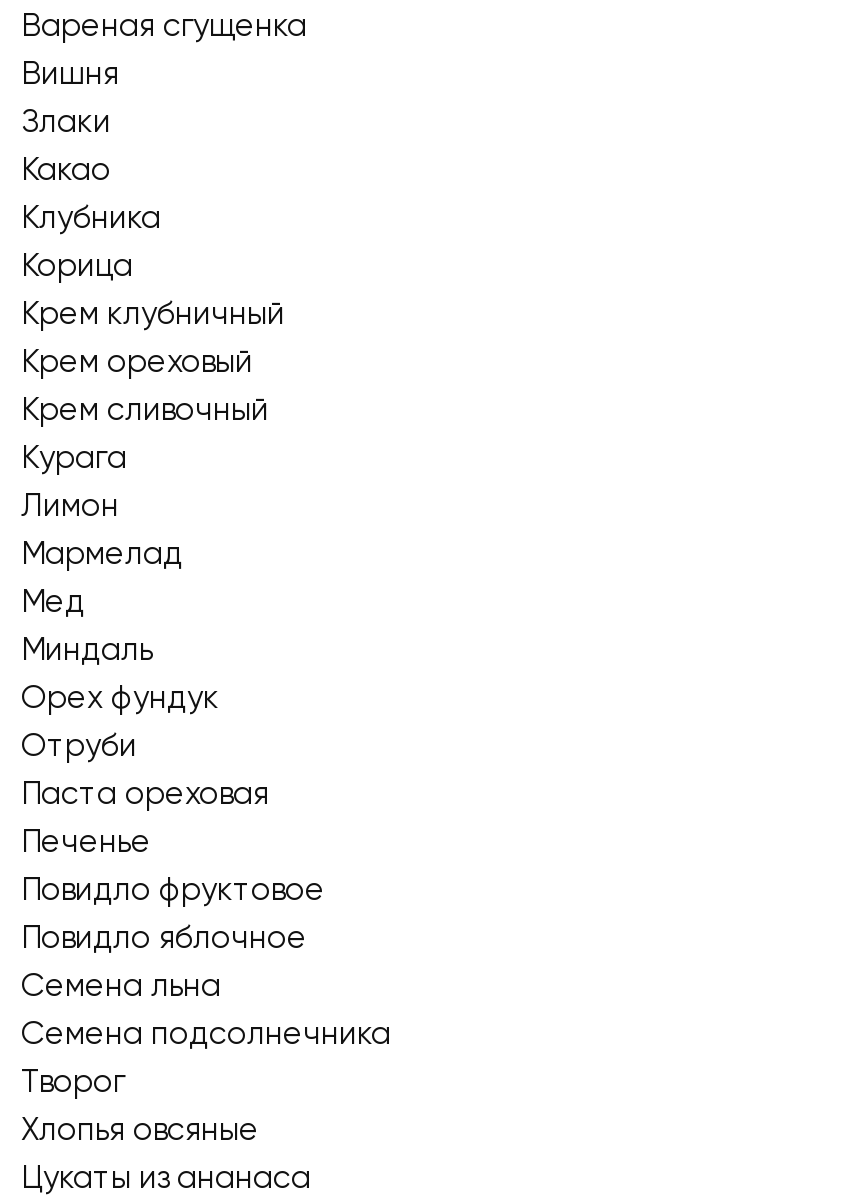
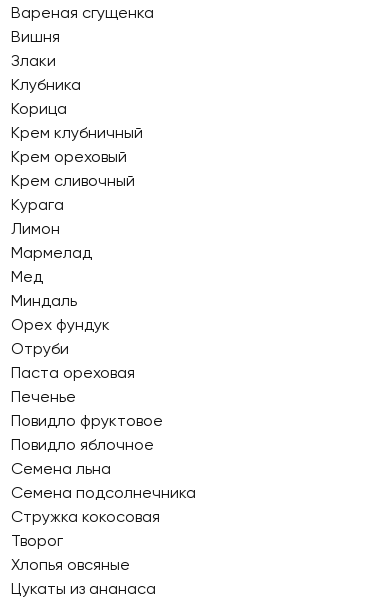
[21,150,111,188] Какао -> none
moved [21,198,391,1052] -> [11,75,196,502]: Клубника | Корица | Крем клубничный | ... | Семена льна | Семена подсолнечника
none -> [11,507,160,526] Стружка кокосовая

